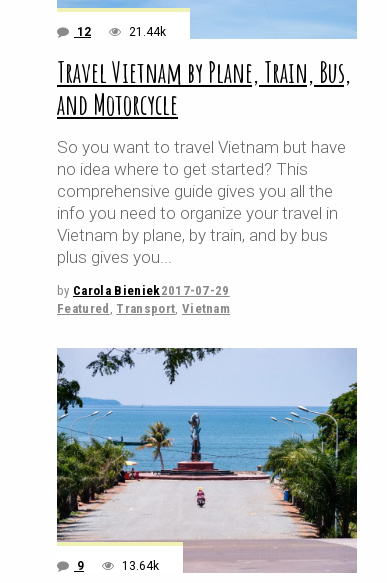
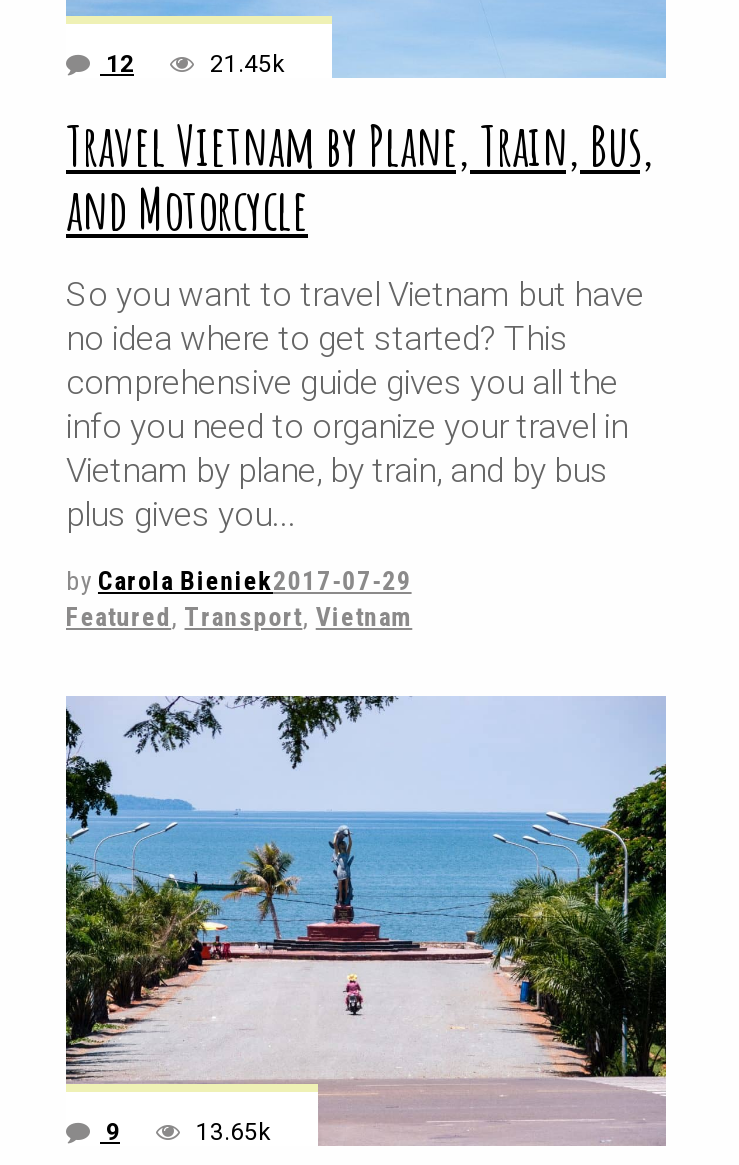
[129,25,166,39] 21.44k -> [210,50,284,78] 21.45k
[122,559,159,573] 13.64k -> [196,1118,270,1146] 13.65k

